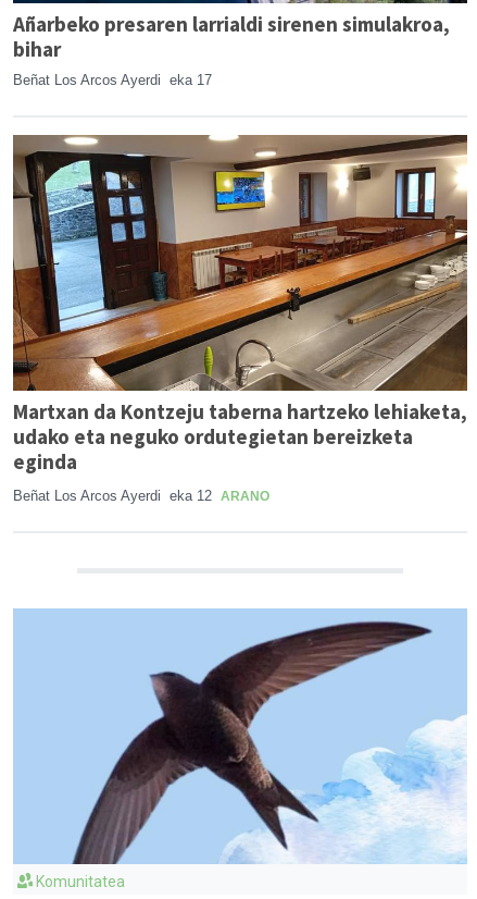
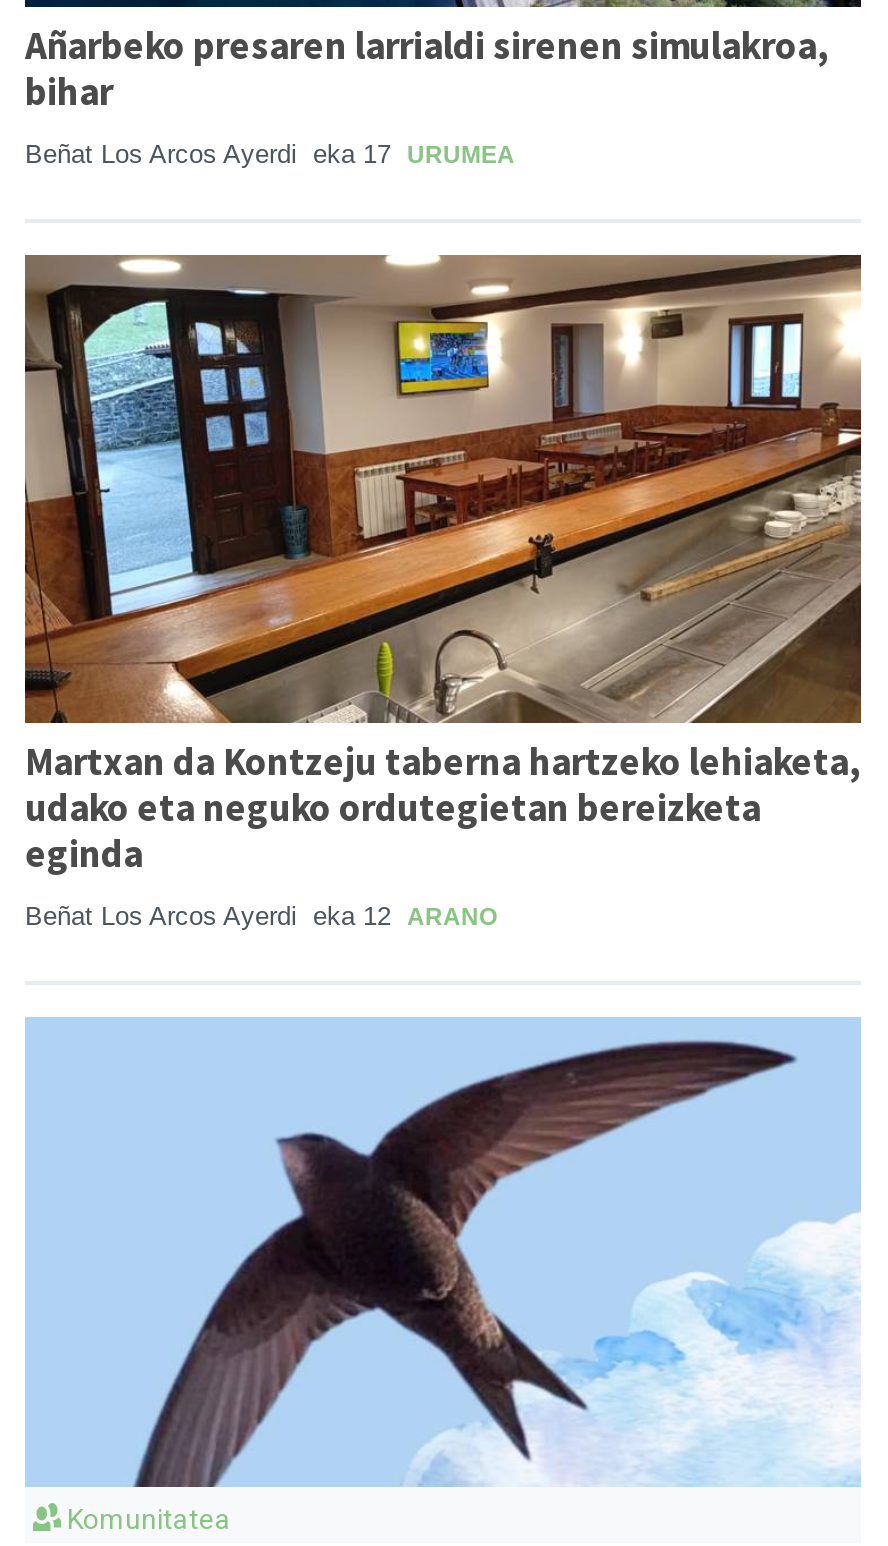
[13,72,212,88] Beñat Los Arcos Ayerdi eka 17 -> [25,138,515,168] Beñat Los Arcos Ayerdi eka 17 URUMEA

